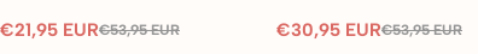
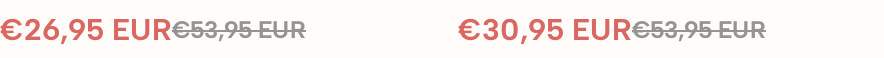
[0,19,180,41] €21,95 EUR€53,95 EUR -> [0,11,306,47] €26,95 EUR€53,95 EUR

